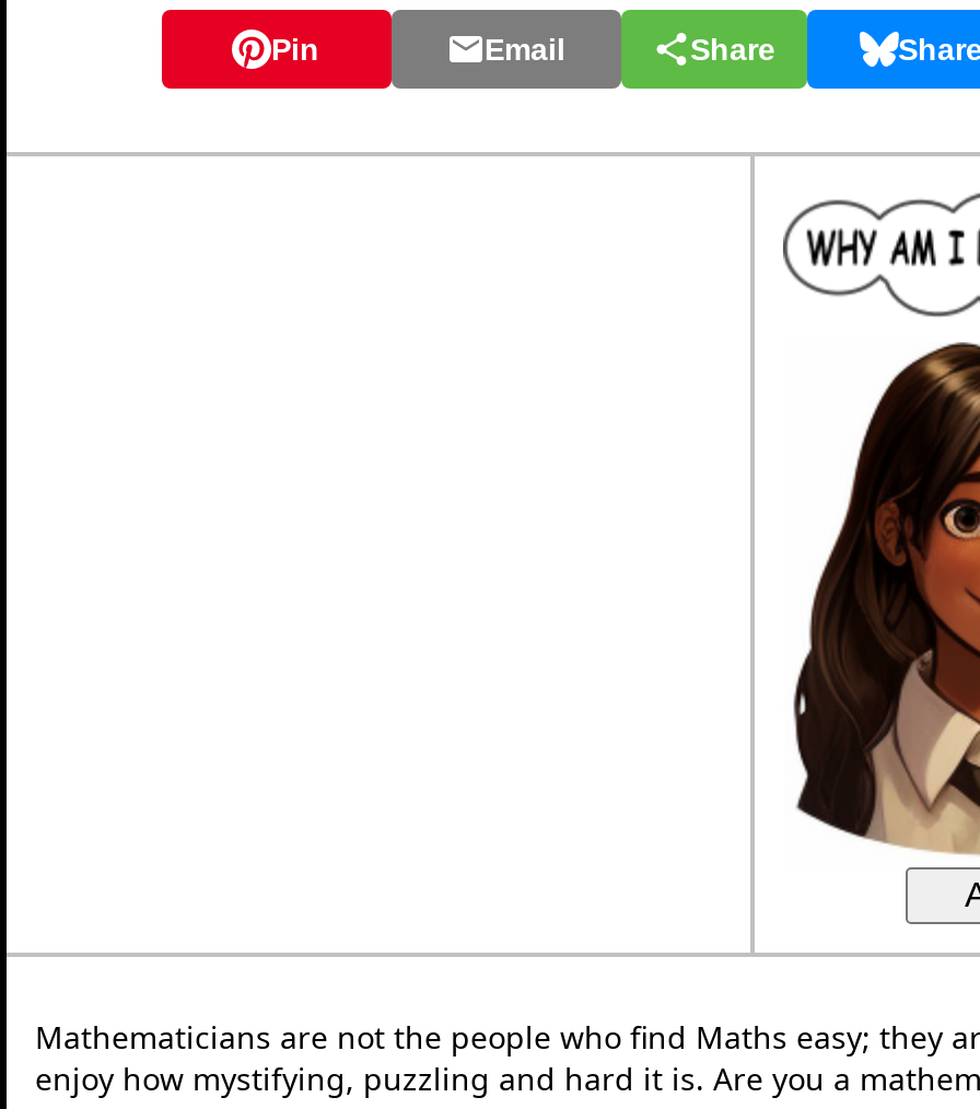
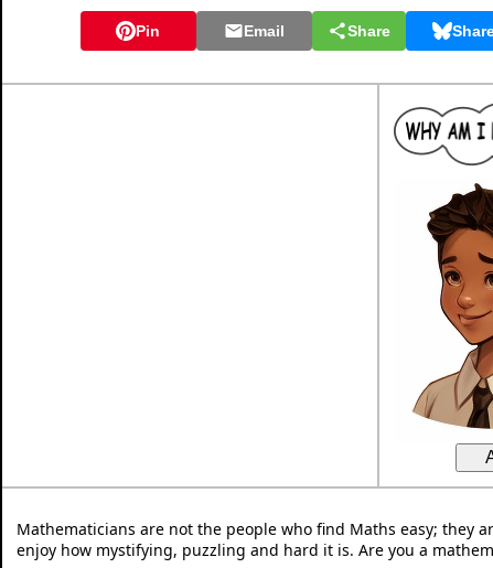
[792,340,973,856] [image] -> [399,179,490,437] [image]

